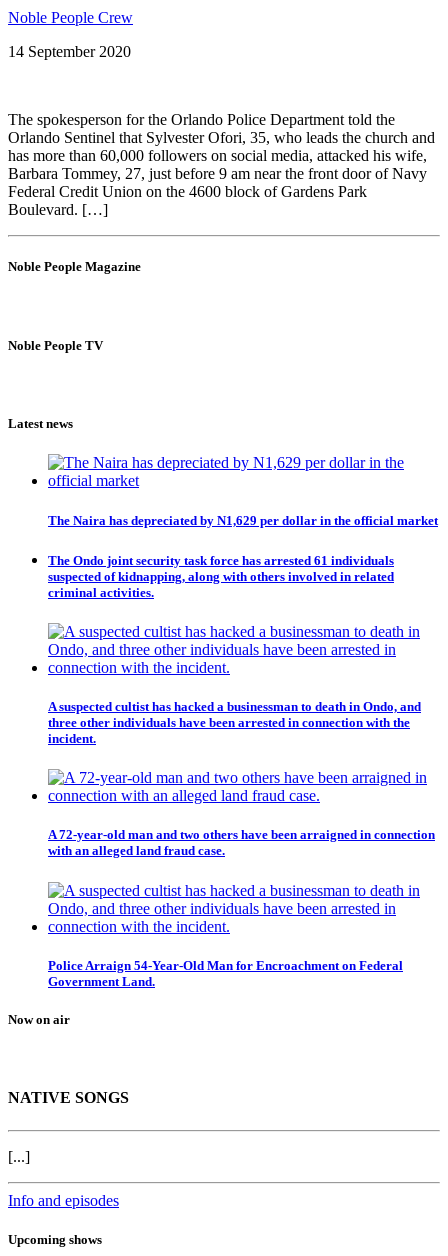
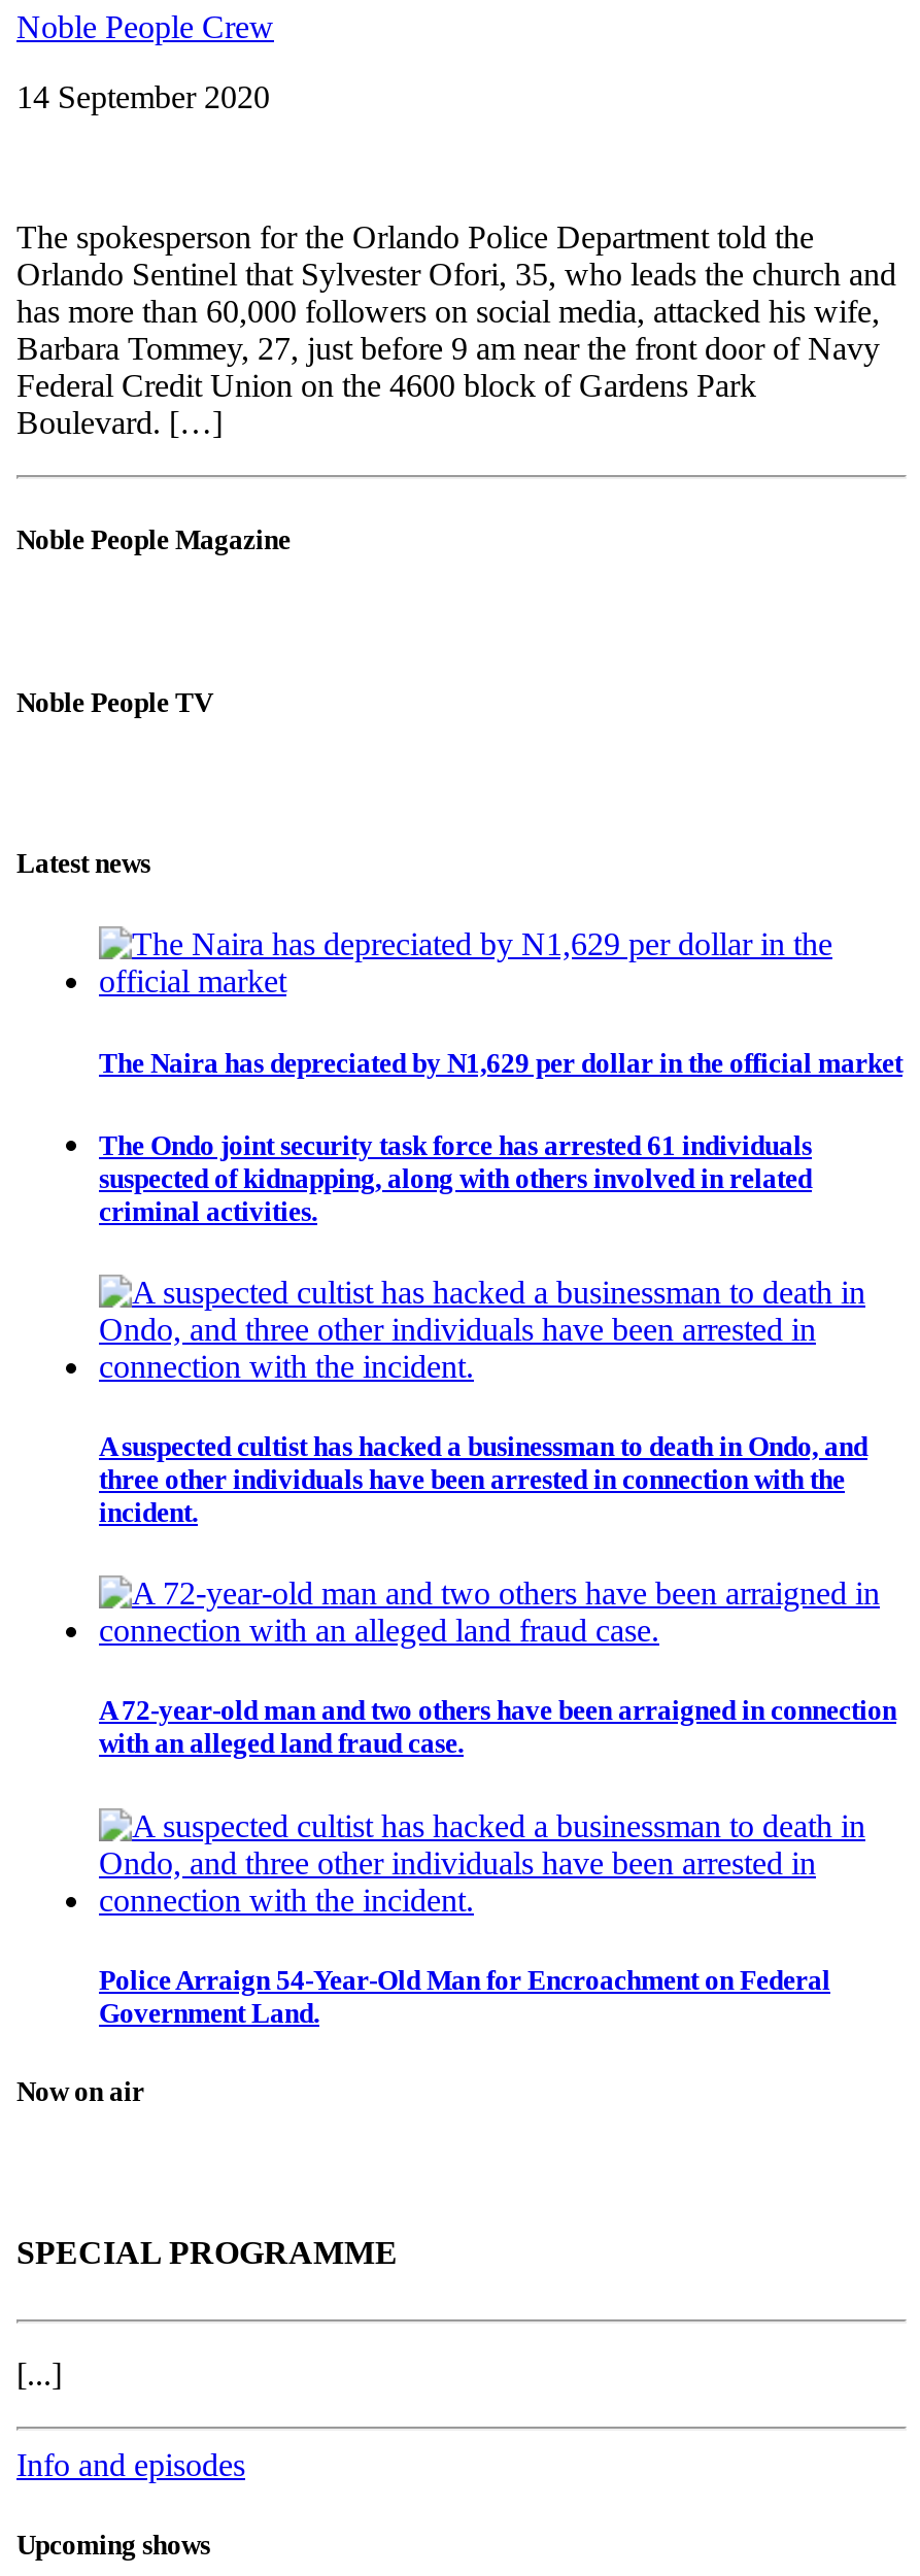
[8,1089,129,1106] NATIVE SONGS -> [16,2236,398,2271] SPECIAL PROGRAMME

